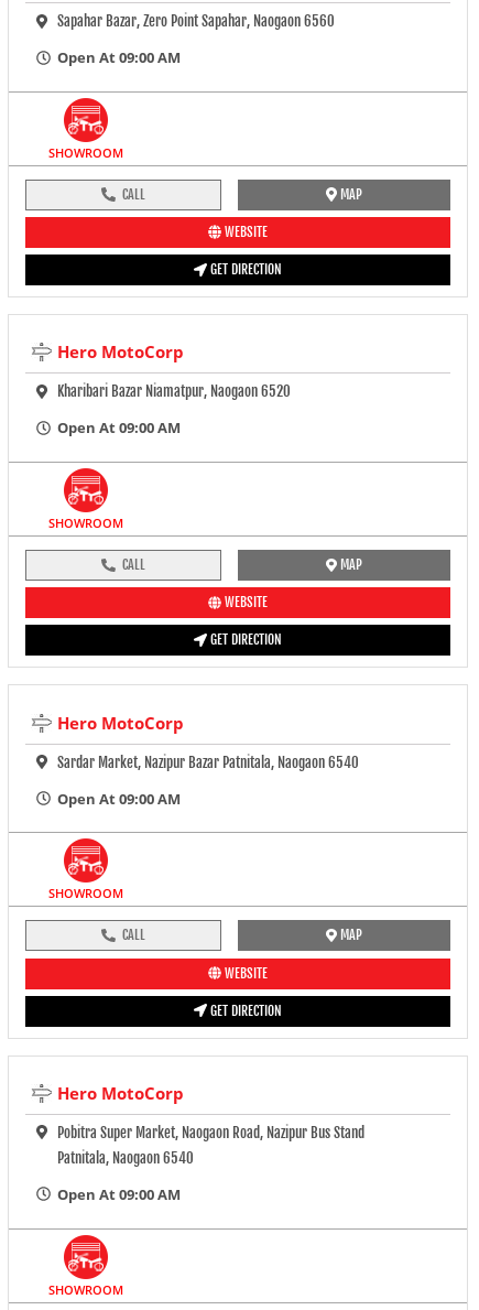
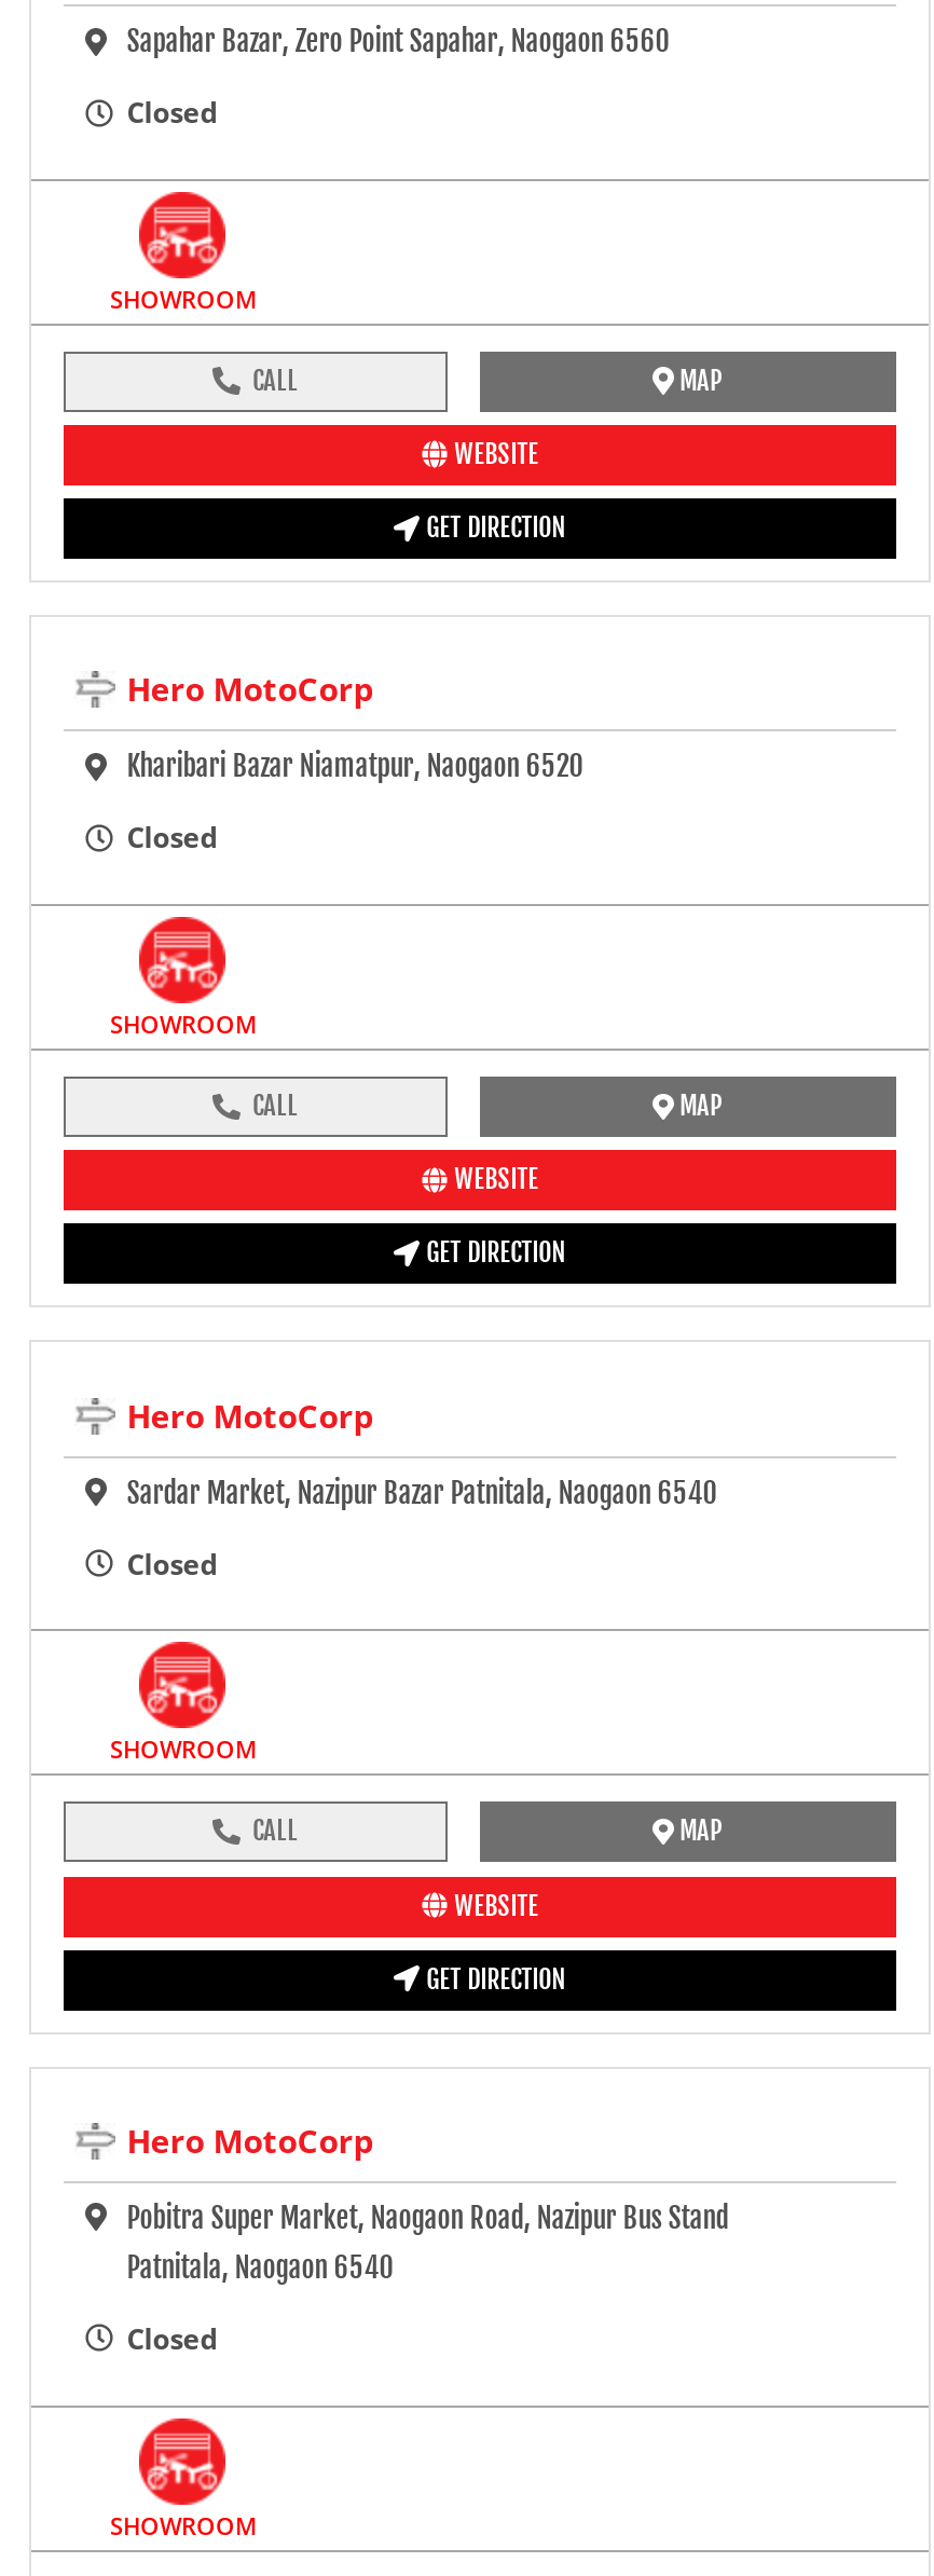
[57,48,181,67] Open At 09:00 AM -> [127,93,217,132] Closed
[57,418,181,438] Open At 09:00 AM -> [127,819,217,857] Closed
[57,788,181,808] Open At 09:00 AM -> [127,1544,217,1583] Closed
[57,1184,181,1204] Open At 09:00 AM -> [127,2319,217,2358] Closed

